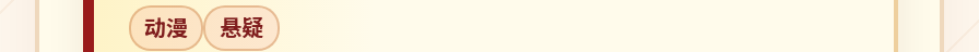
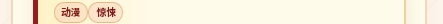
[220,10,264,42] 悬疑 -> [96,4,116,19] 惊悚

